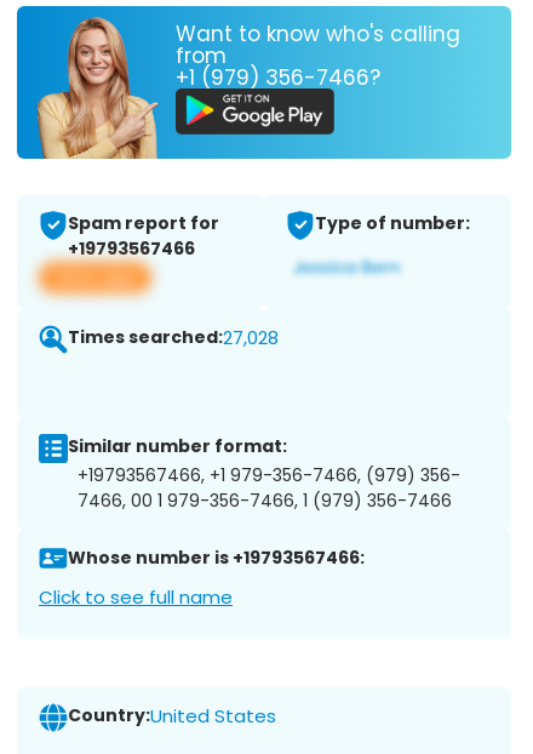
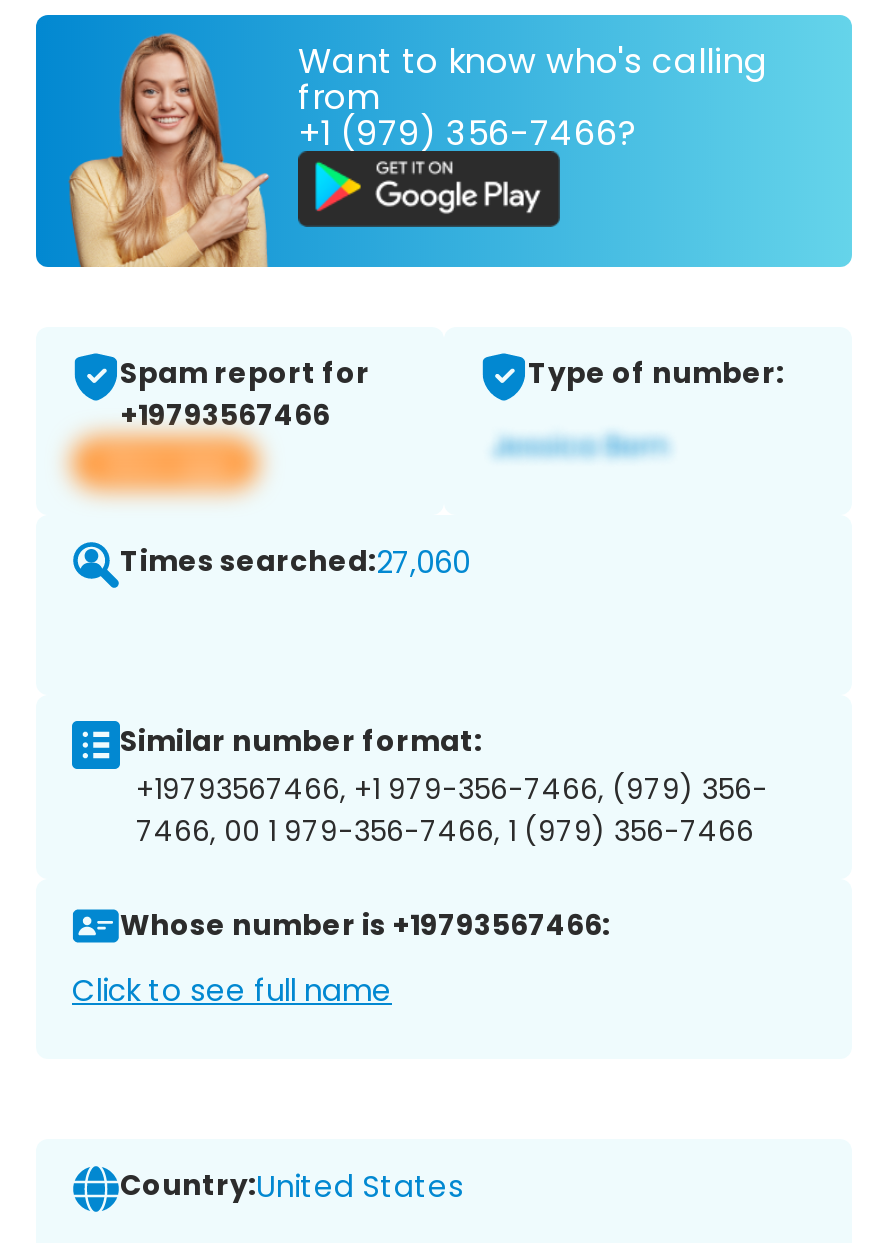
[68,325,279,350] Times searched:27,028 -> [120,541,470,583] Times searched:27,060

